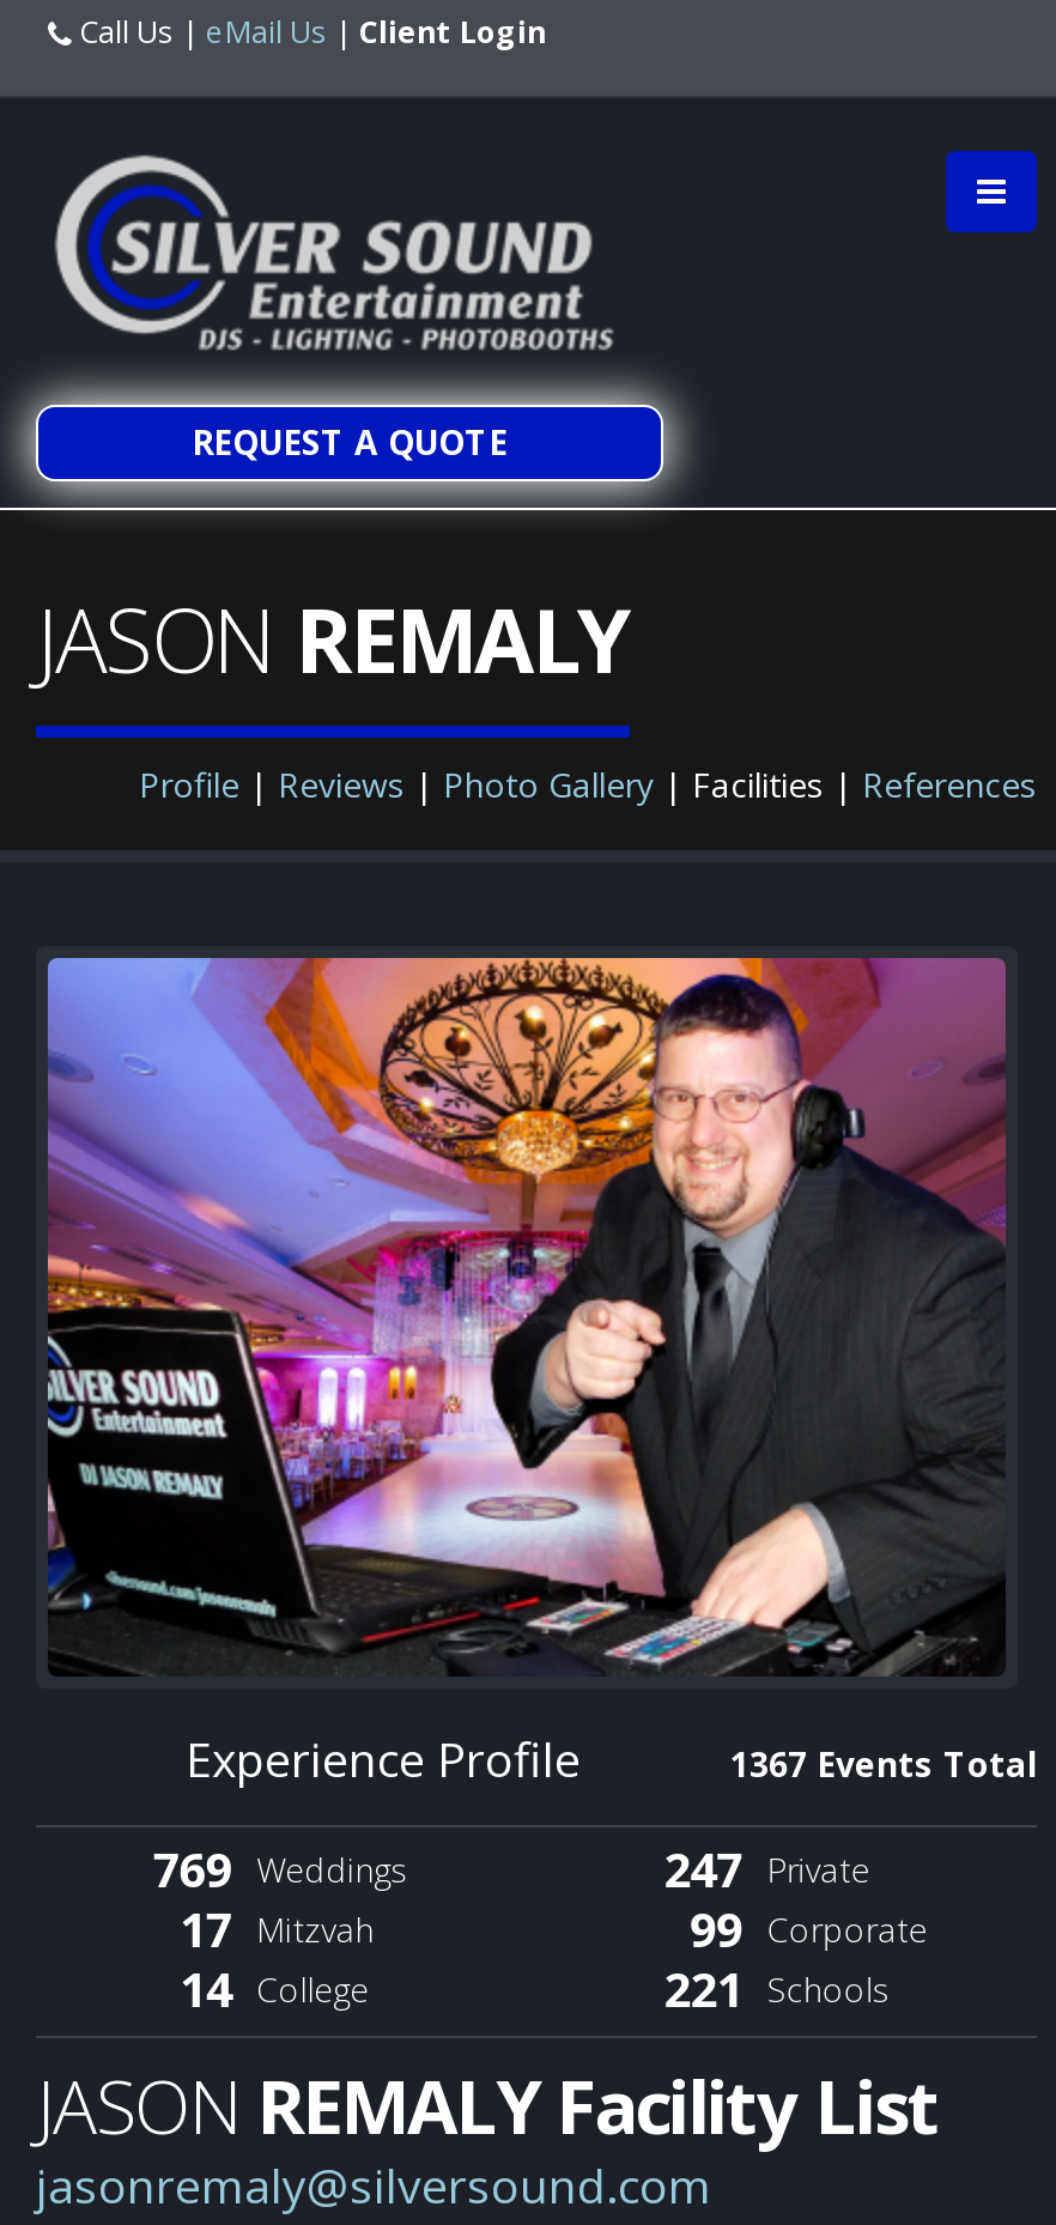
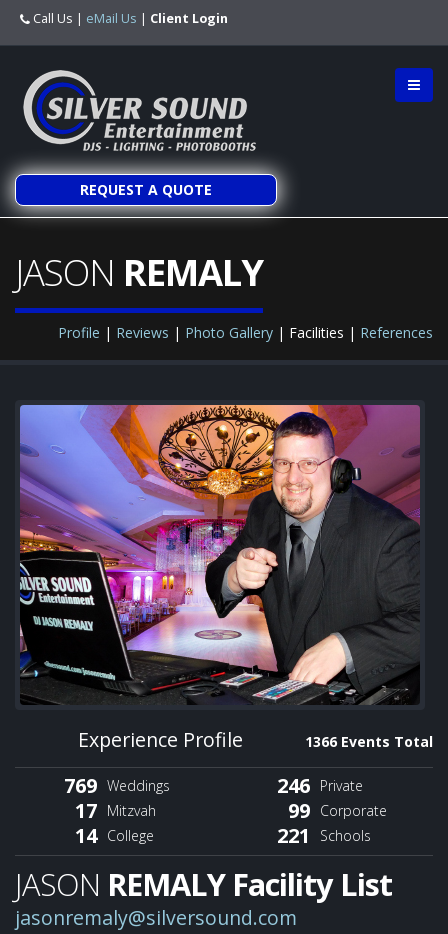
[730,1741,1037,1787] 1367 Events Total -> [305,732,433,751] 1366 Events Total
[664,1837,870,1902] 247 Private -> [277,772,363,799] 246 Private

